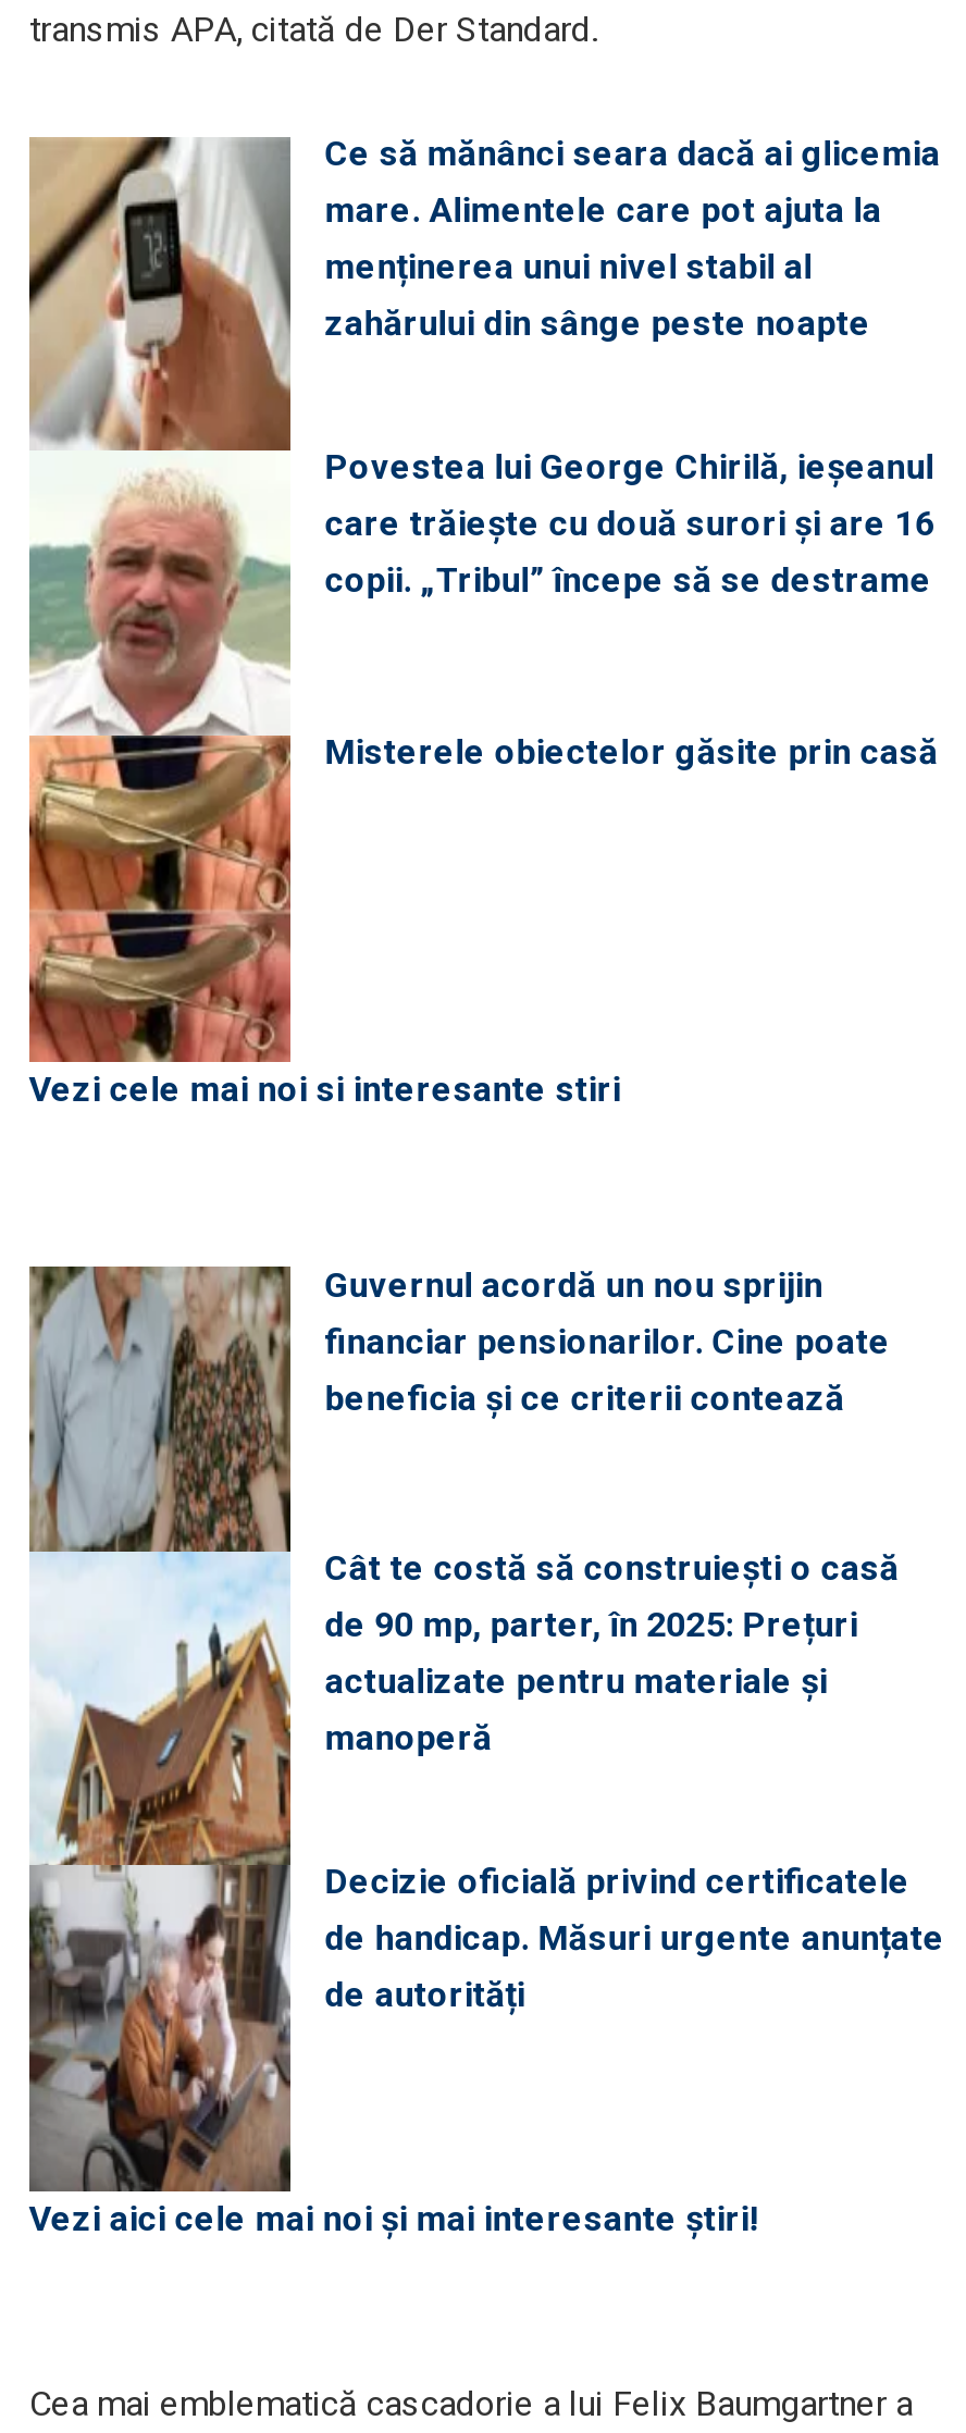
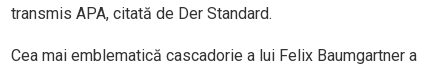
[27,135,621,1109] [image] | Vezi cele mai noi si interesante stiri -> none
[325,133,941,601] Ce să mănânci seara dacă ai glicemia | mare. Alimentele care pot ajuta la | menținerea unui nivel stabil al | zahărului din sânge peste noapte | Povestea lui George Chirilă, ieșeanul | care trăiește cu două surori și are 16 | copii. „Tribul” începe să se destrame -> none
[325,731,938,772] Misterele obiectelor găsite prin casă -> none
[27,1264,758,2240] [image] | Vezi aici cele mai noi și mai interesante știri! -> none
[325,1263,891,1418] Guvernul acordă un nou sprijin | financiar pensionarilor. Cine poate | beneficia și ce criterii contează -> none
[325,1548,945,2016] Cât te costă să construiești o casă | de 90 mp, parter, în 2025: Prețuri | actualizate pentru materiale și | manoperă | Decizie oficială privind certificatele | de handicap. Măsuri urgente anunțate | de autorități -> none

